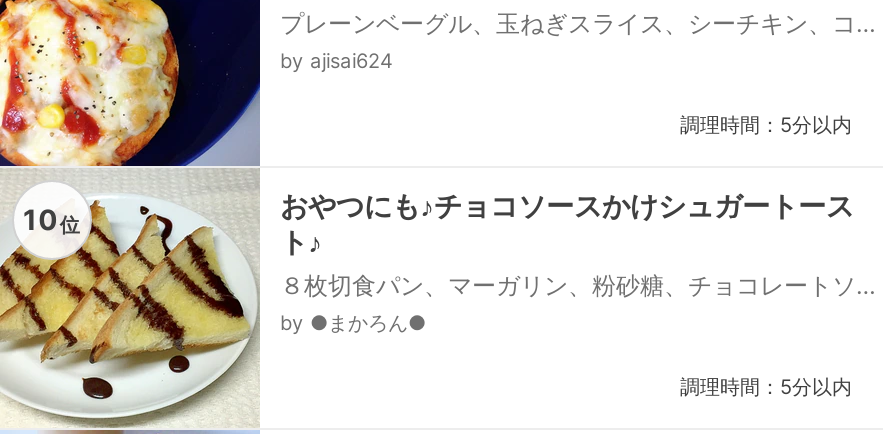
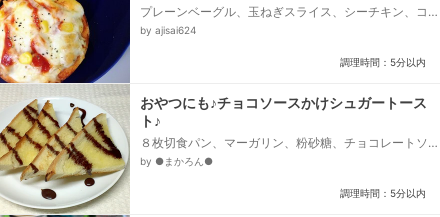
[23,202,81,236] 10位 -> none

